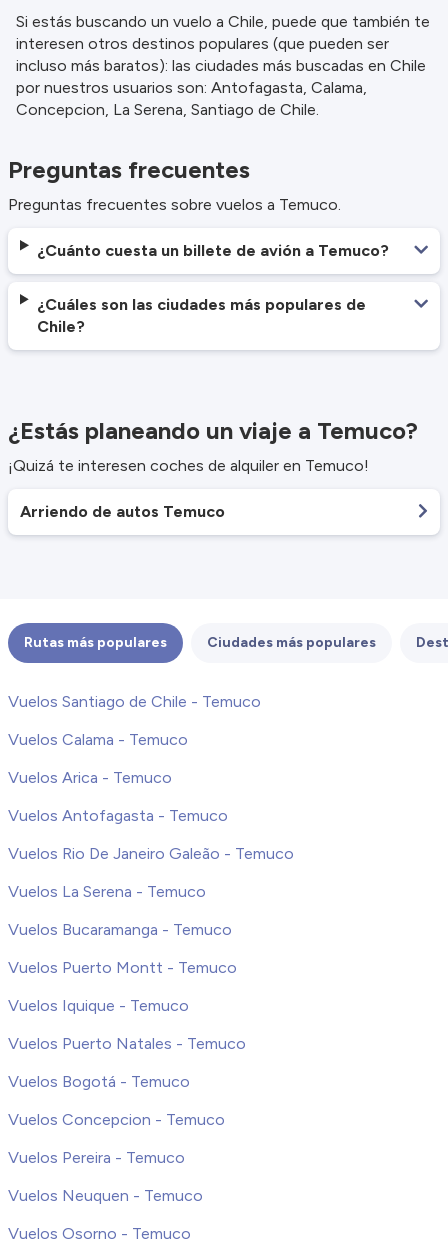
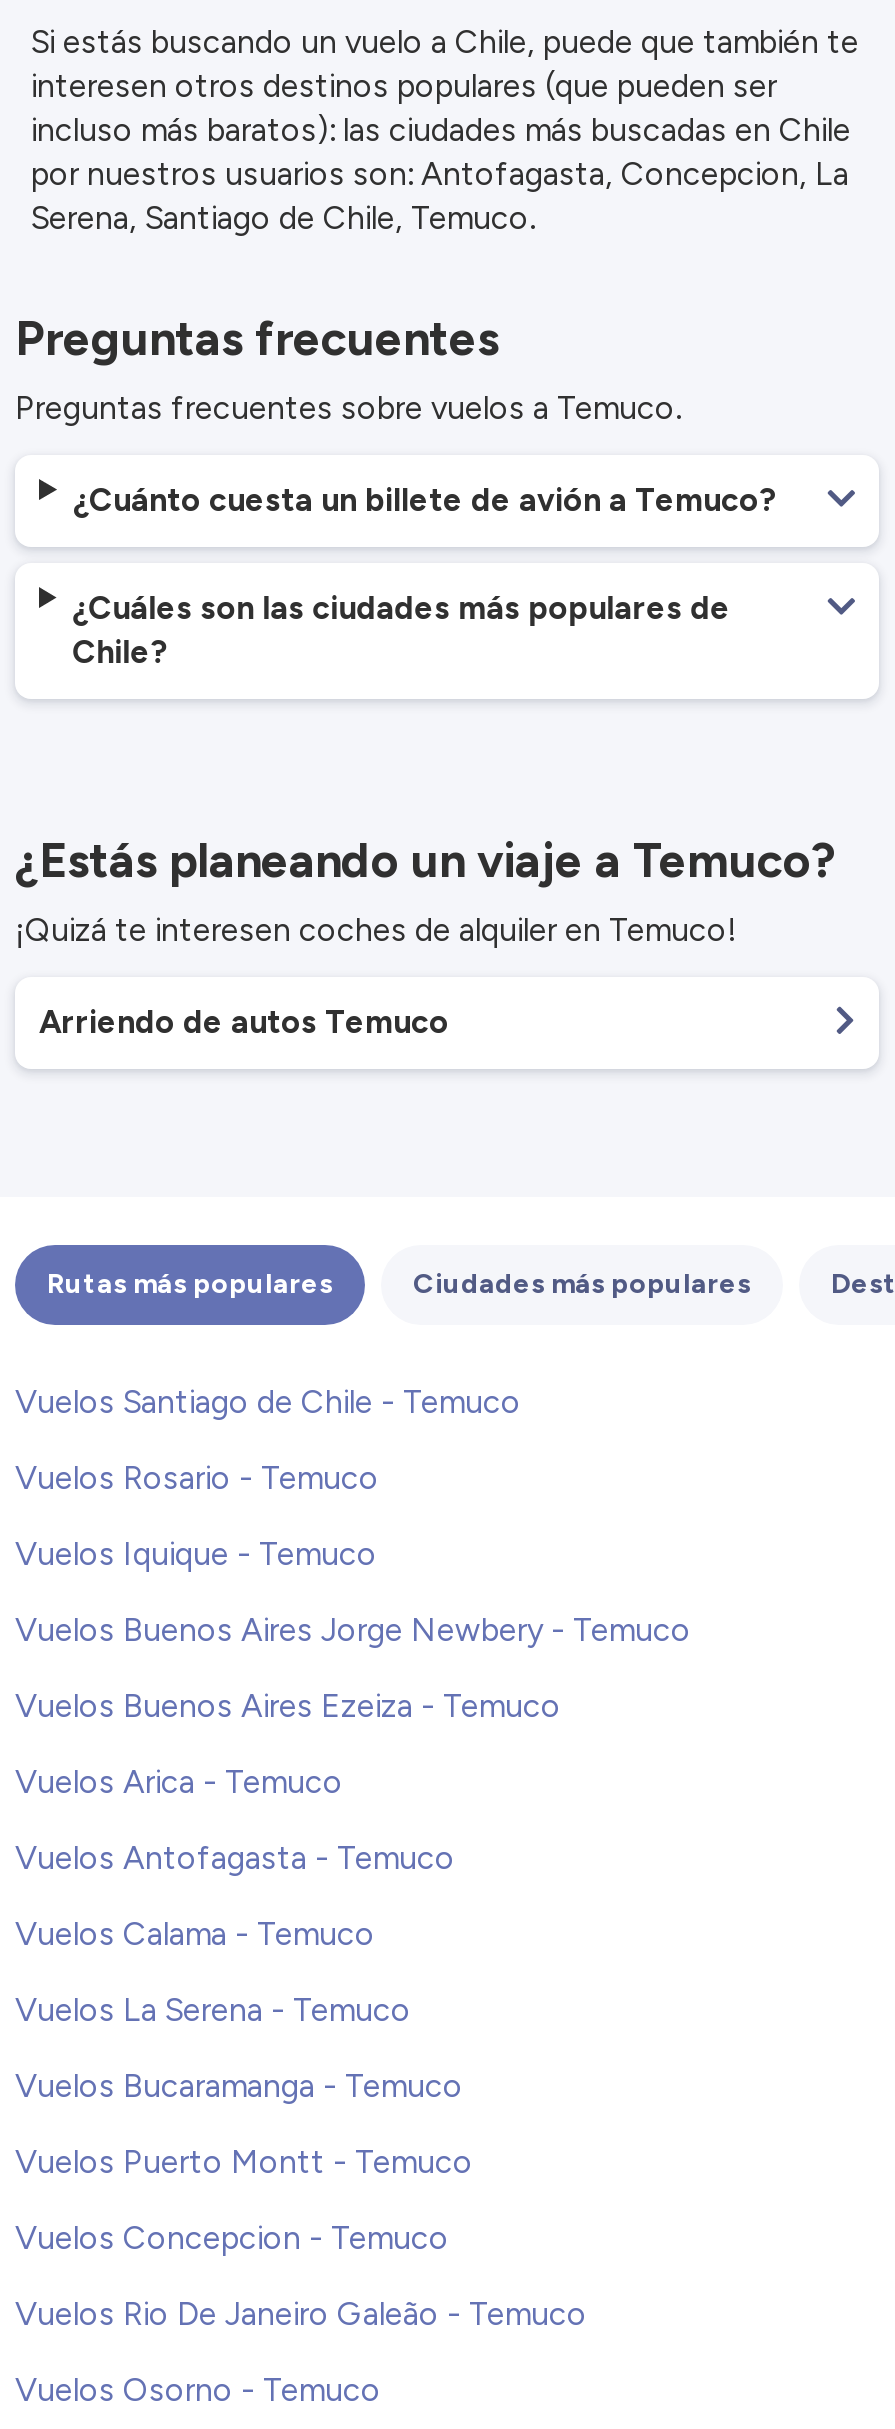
[16,78,367,119] por nuestros usuarios son: Antofagasta, Calama, | Concepcion, La Serena, Santiago de Chile. -> [31,155,849,237] por nuestros usuarios son: Antofagasta, Concepcion, La | Serena, Santiago de Chile, Temuco.
none -> [15,1459,691,1725] Vuelos Rosario - Temuco | Vuelos Buenos Aires Jorge Newbery - Temuco | Vuelos Buenos Aires Ezeiza - Temuco
moved [8,730,188,749] -> [15,1915,375,1953]: Vuelos Calama - Temuco
moved [8,768,228,825] -> [15,1763,455,1877]: Vuelos Arica - Temuco | Vuelos Antofagasta - Temuco
moved [8,844,294,863] -> [15,2295,587,2333]: Vuelos Rio De Janeiro Galeão - Temuco
moved [8,882,237,977] -> [15,1991,473,2181]: Vuelos La Serena - Temuco | Vuelos Bucaramanga - Temuco | Vuelos Puerto Montt - Temuco
moved [8,996,189,1015] -> [15,1535,377,1573]: Vuelos Iquique - Temuco
[8,1034,246,1091] Vuelos Puerto Natales - Temuco | Vuelos Bogotá - Temuco -> none
[8,1148,203,1205] Vuelos Pereira - Temuco | Vuelos Neuquen - Temuco -> none

